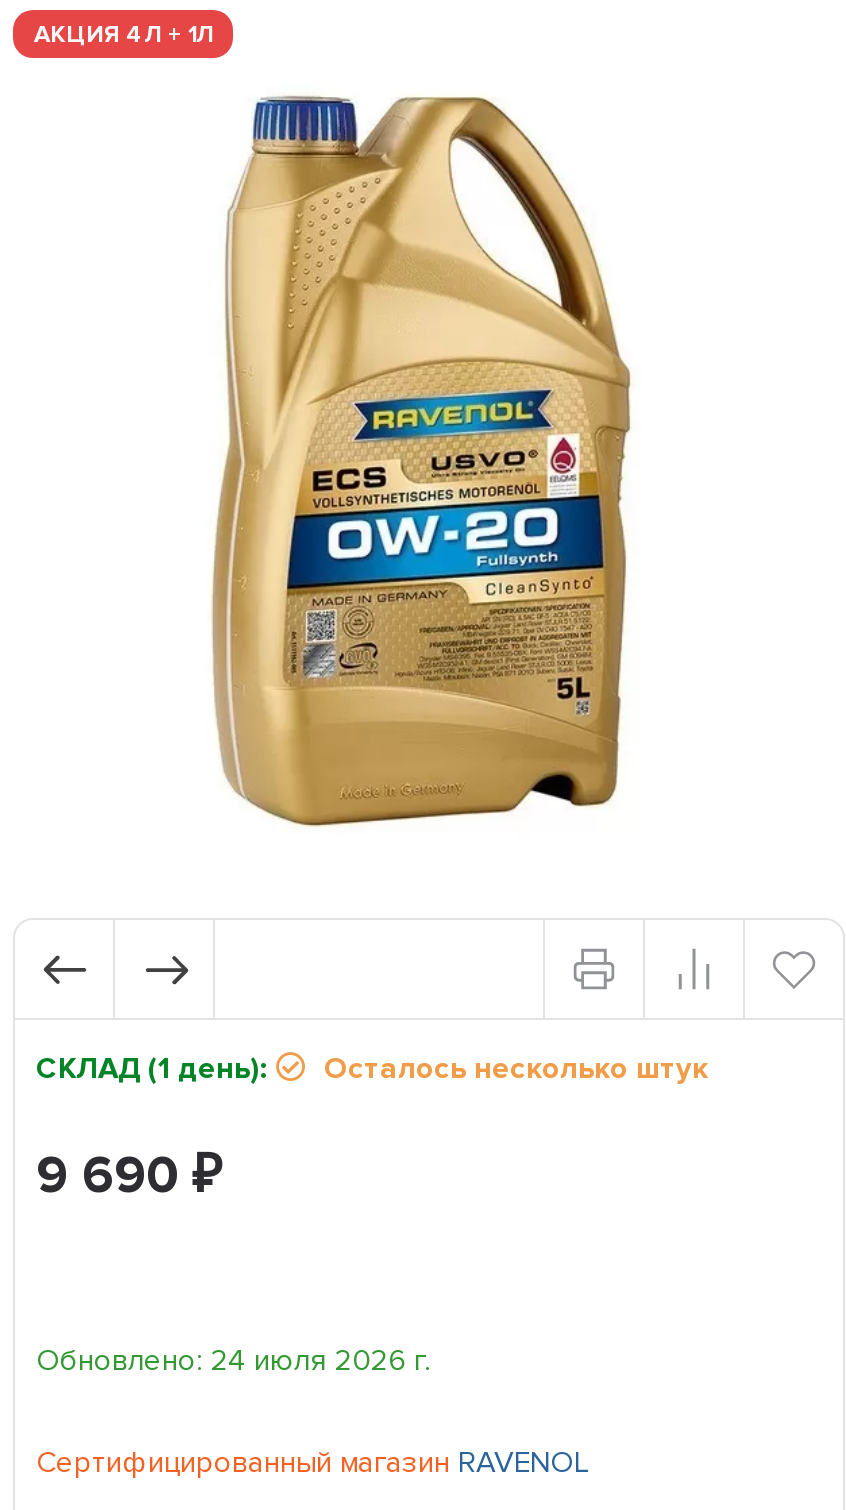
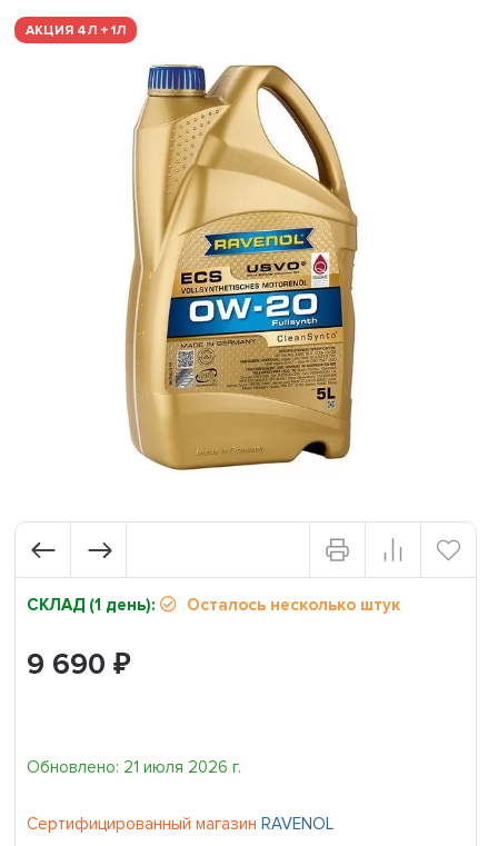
[36,1342,430,1378] Обновлено: 24 июля 2026 г. -> [27,757,242,777] Обновлено: 21 июля 2026 г.

